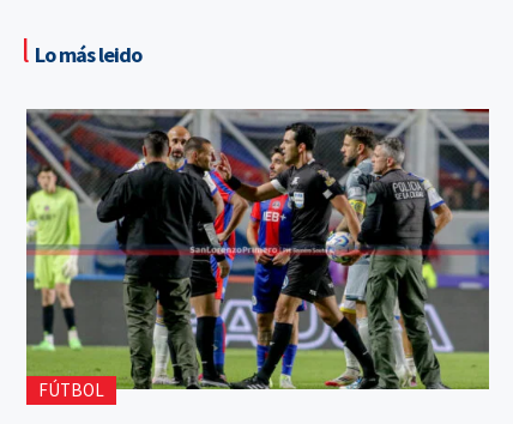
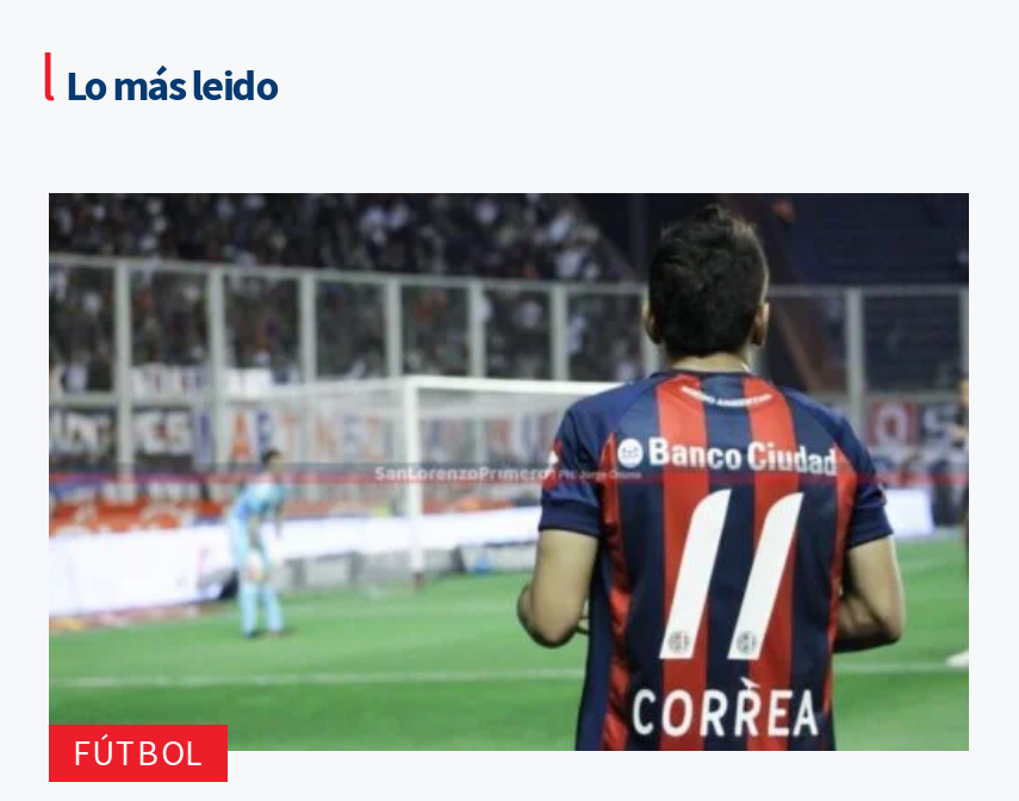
[25,108,490,390] [image] -> [46,191,971,753] [image]

